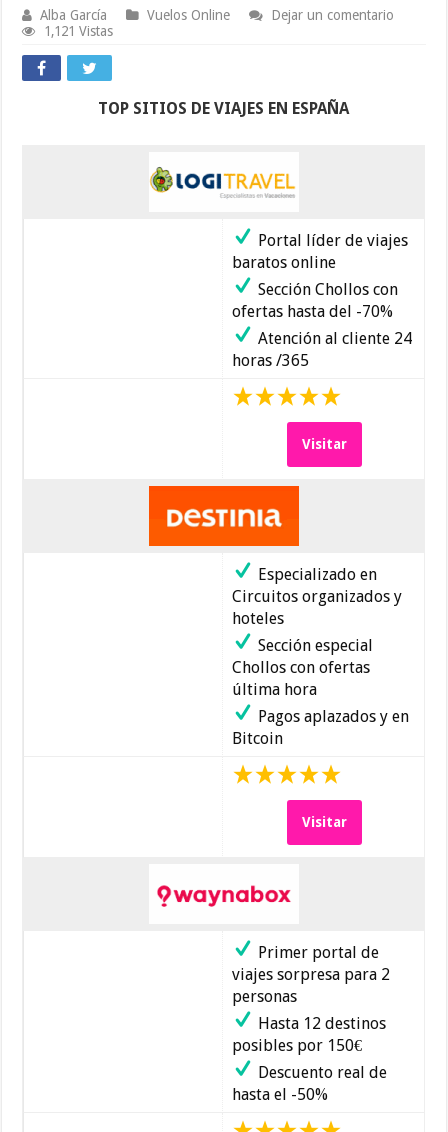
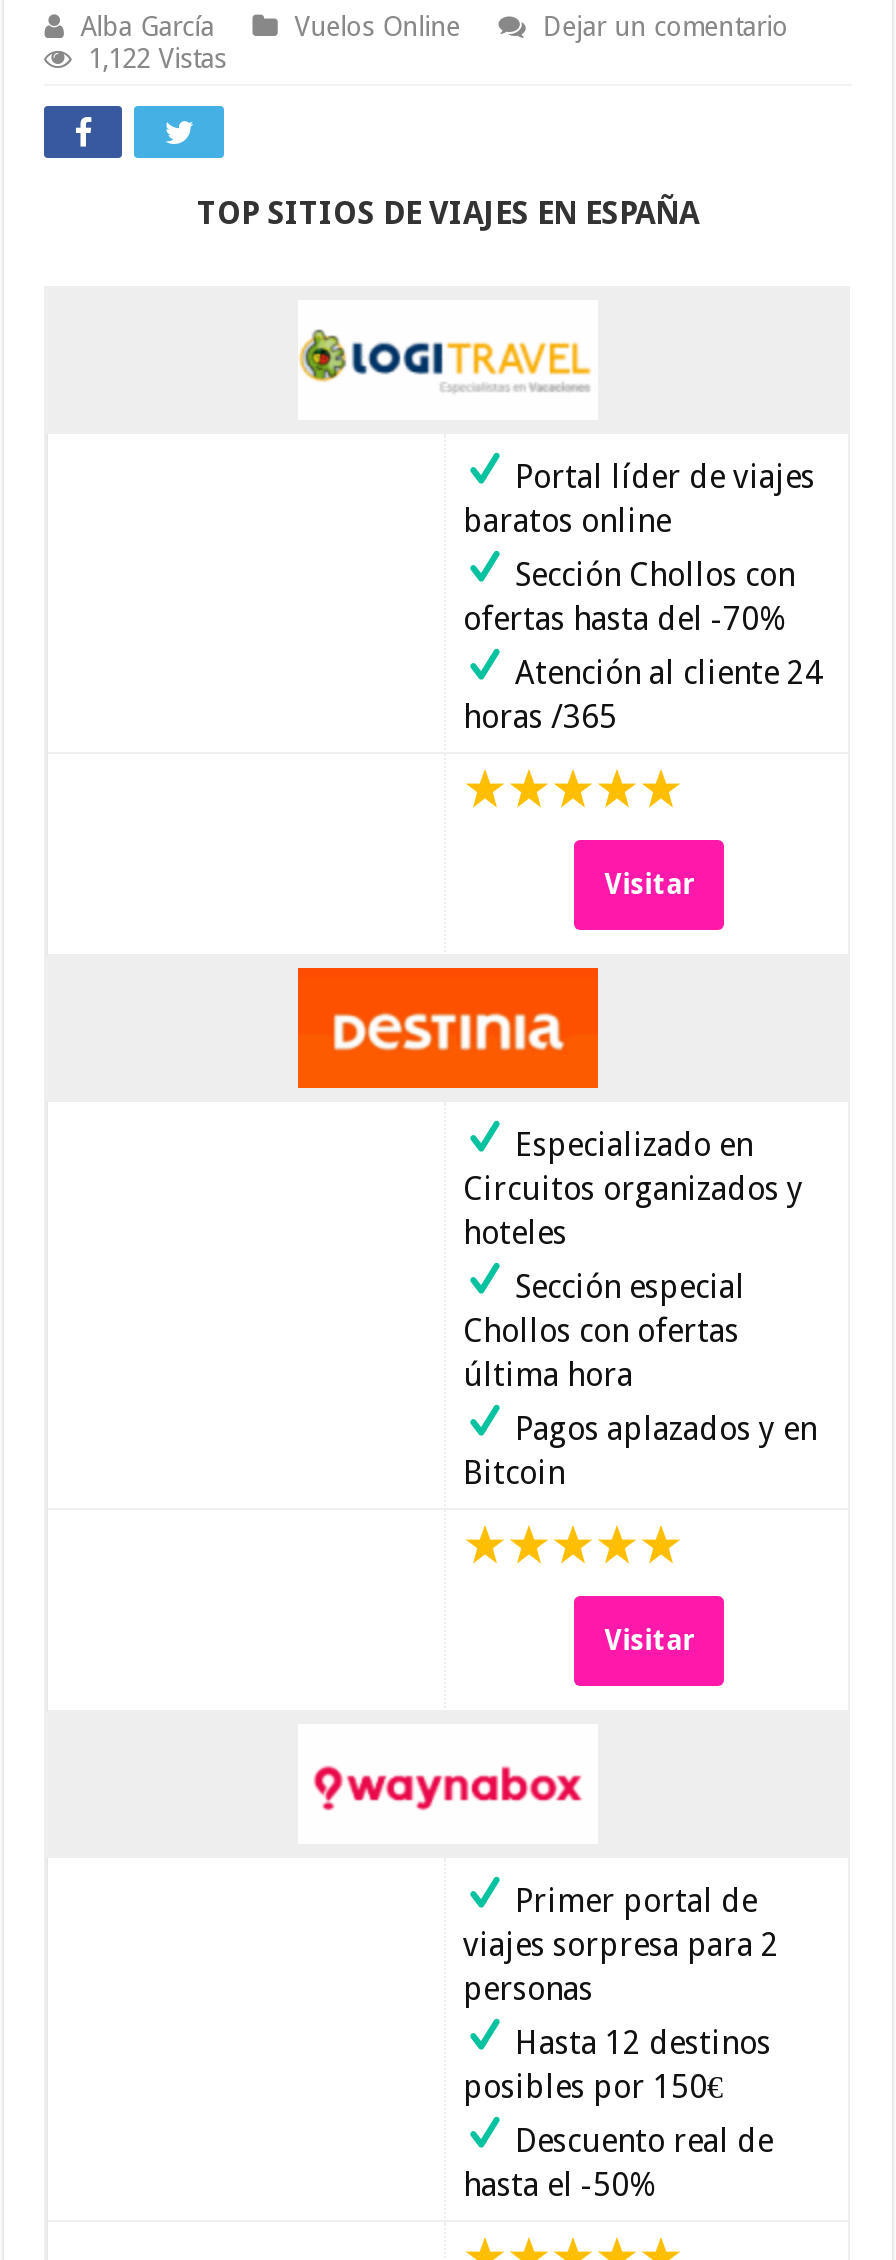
[44,23,113,39] 1,121 Vistas -> [88,43,226,75] 1,122 Vistas

